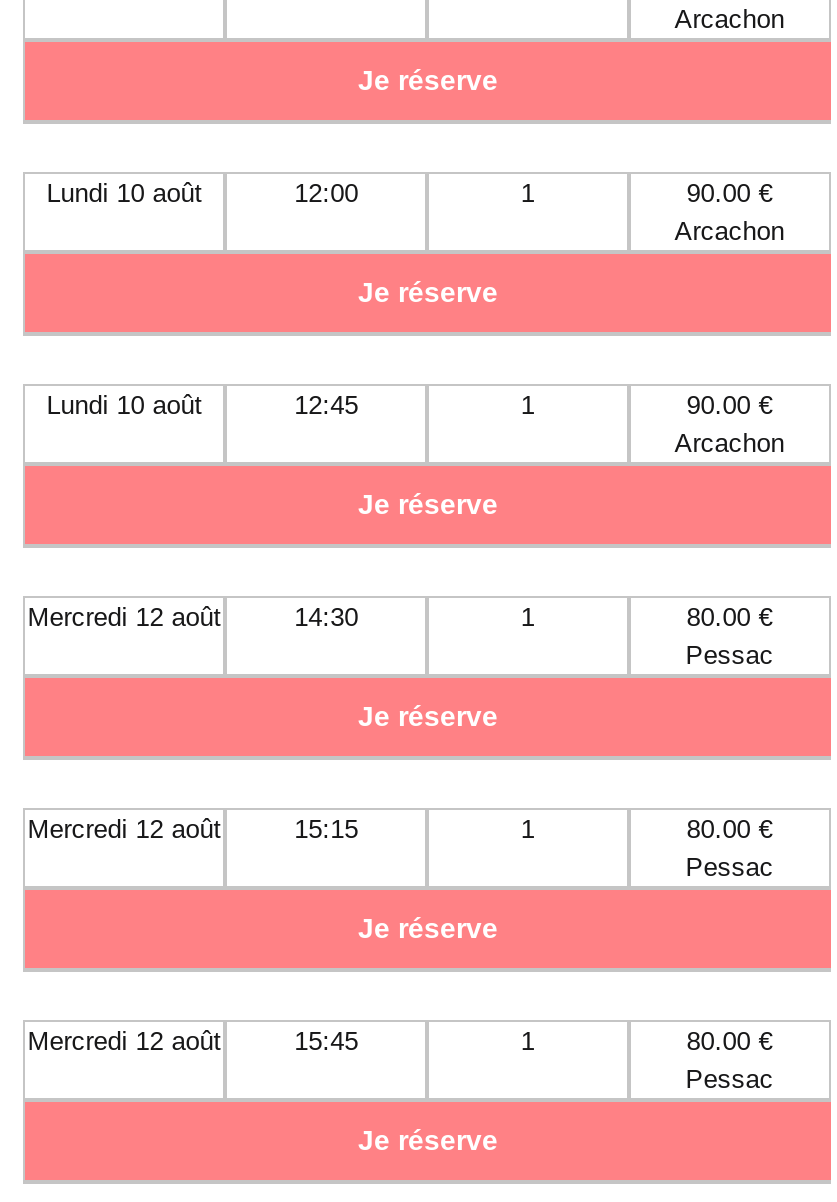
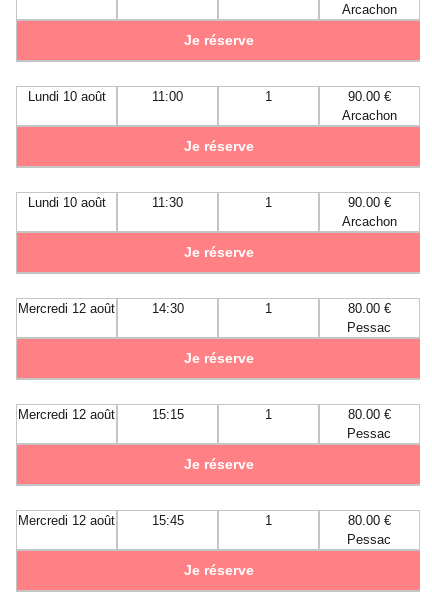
[294,178,358,208] 12:00 -> [152,89,183,104] 11:00
[294,390,358,420] 12:45 -> [152,195,183,210] 11:30

